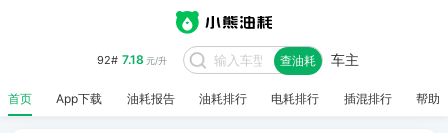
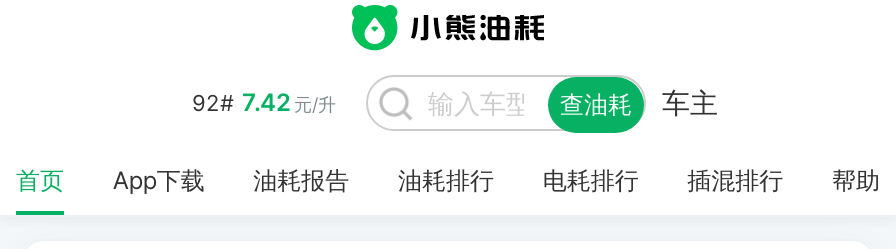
[97,51,167,66] 92#7.18 元/升 -> [192,86,336,116] 92#7.42 元/升

